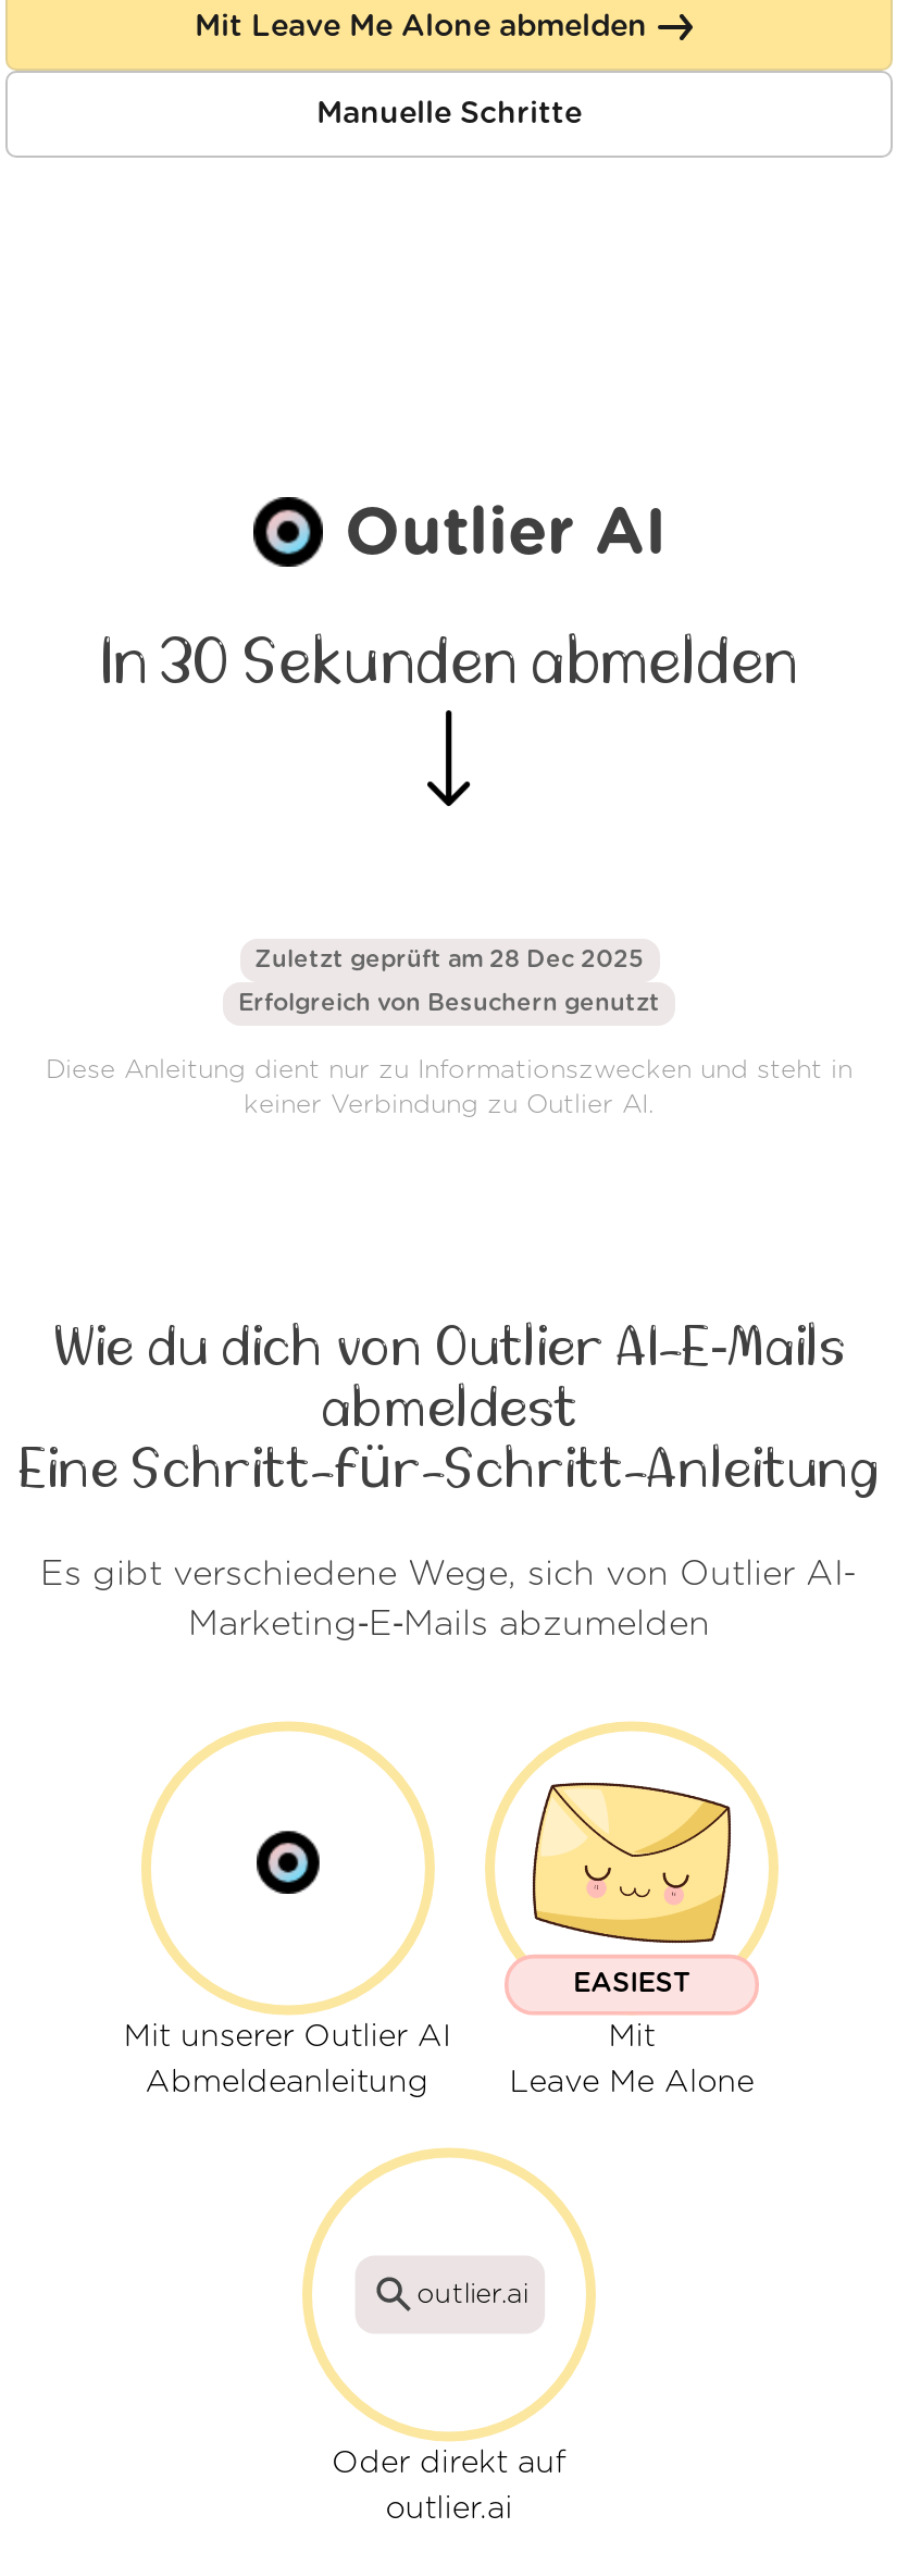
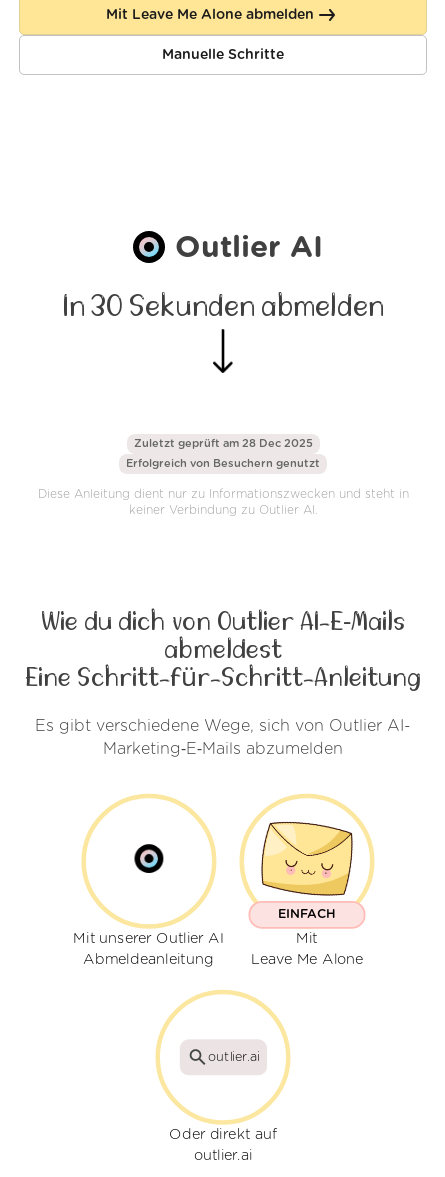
[572,1970,689,1998] EASIEST -> [278,908,335,921] EINFACH

